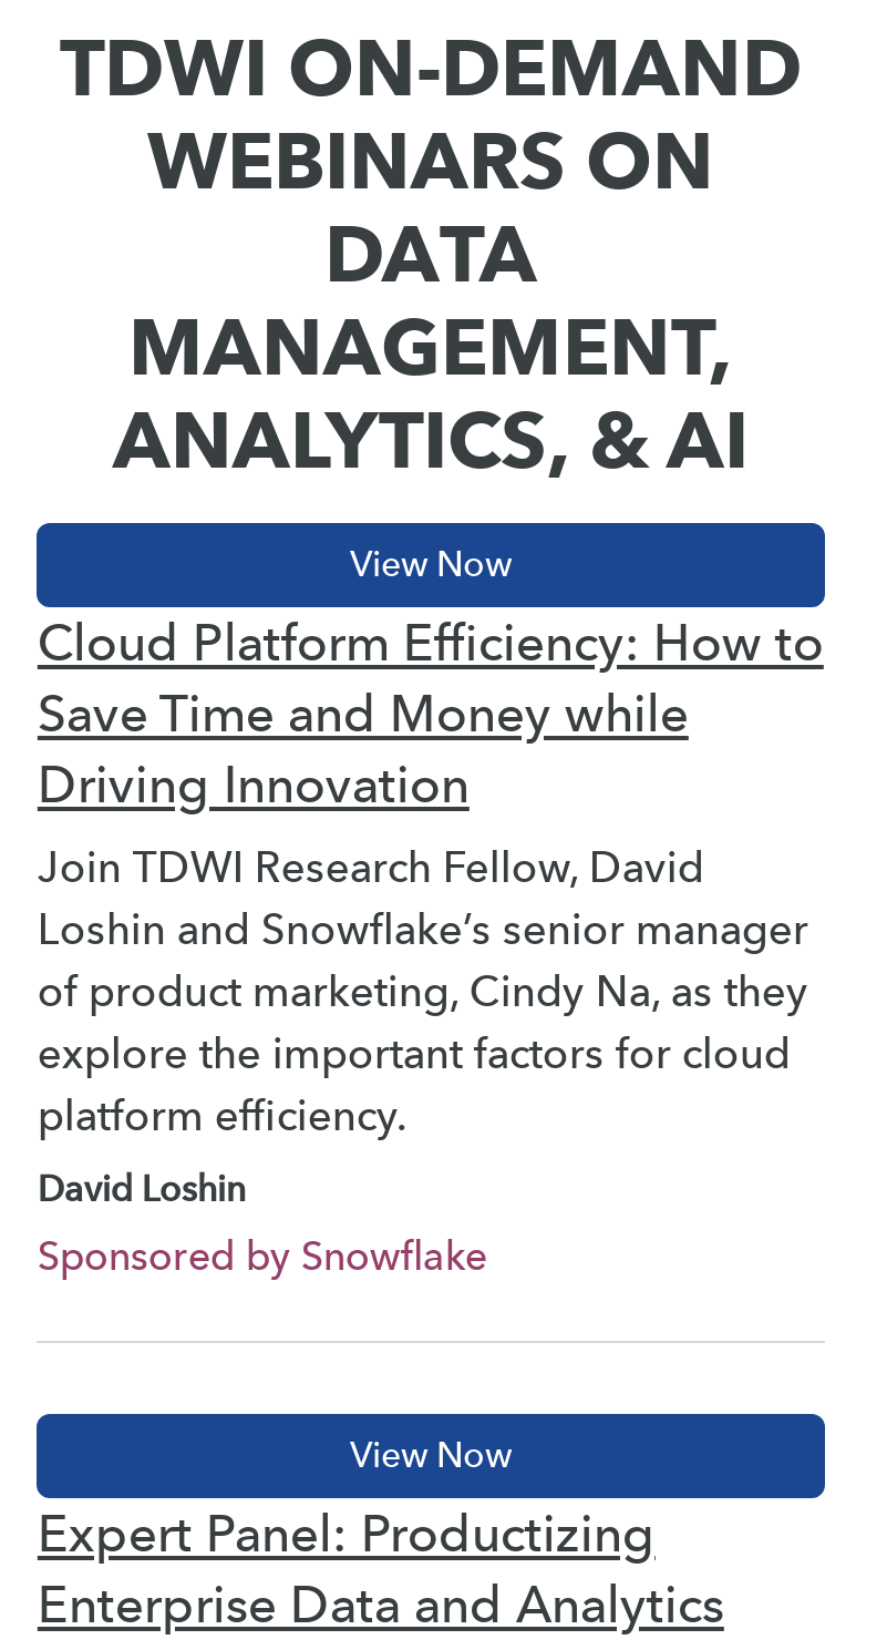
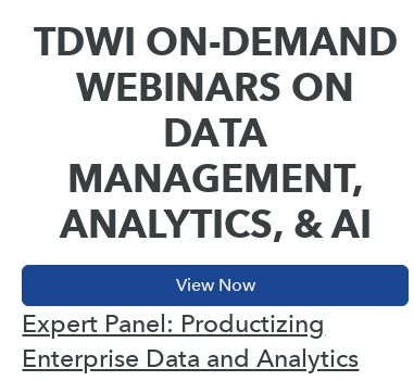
[37,611,824,1281] Cloud Platform Efficiency: How to | Save Time and Money while | Driving Innovation | Join TDWI Research Fellow, David | Loshin and Snowflake’s senior manager | of product marketing, Cindy Na, as they | explore the important factors for cloud | platform efficiency. | David Loshin | Sponsored by Snowflake -> none

